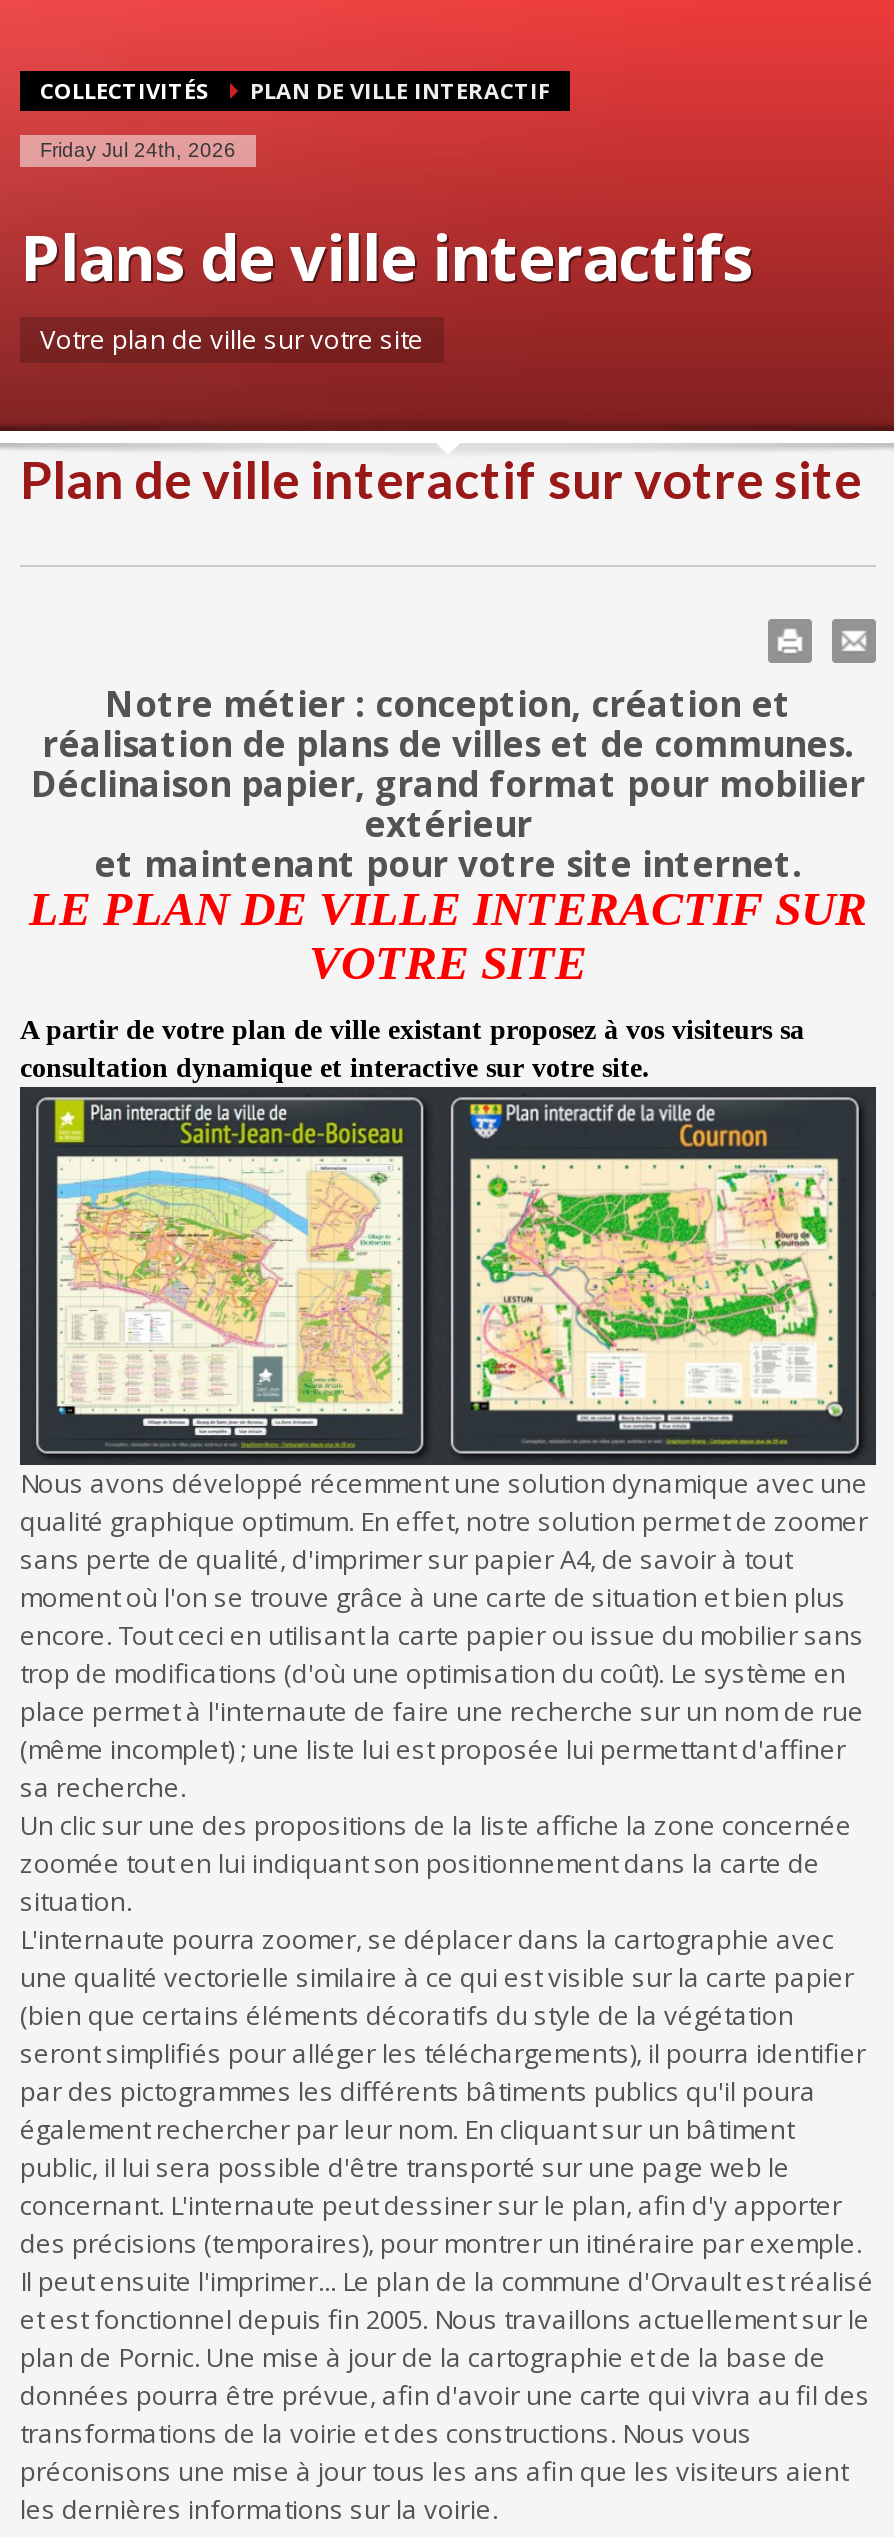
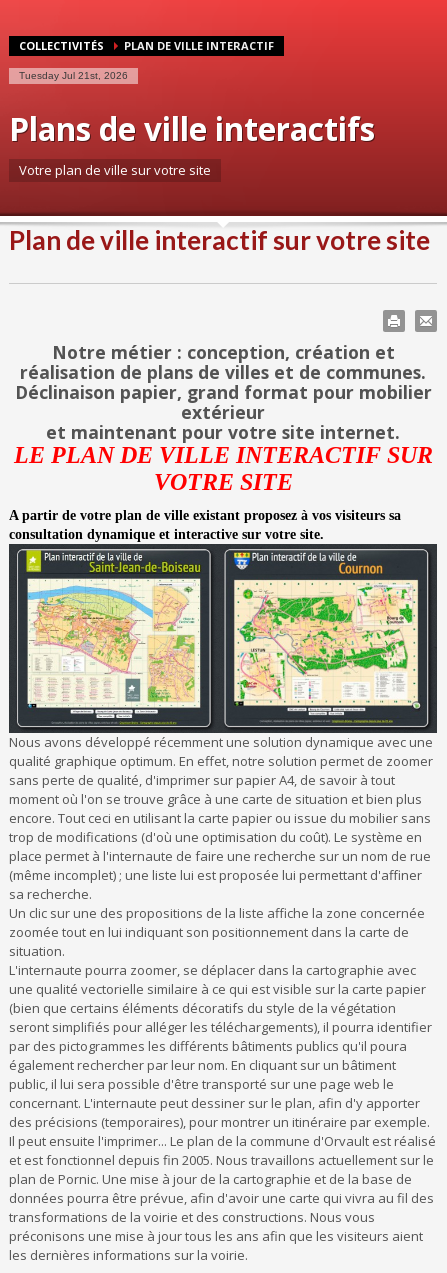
[40,139,236,161] Friday Jul 24th, 2026 -> [19,70,128,81] Tuesday Jul 21st, 2026

